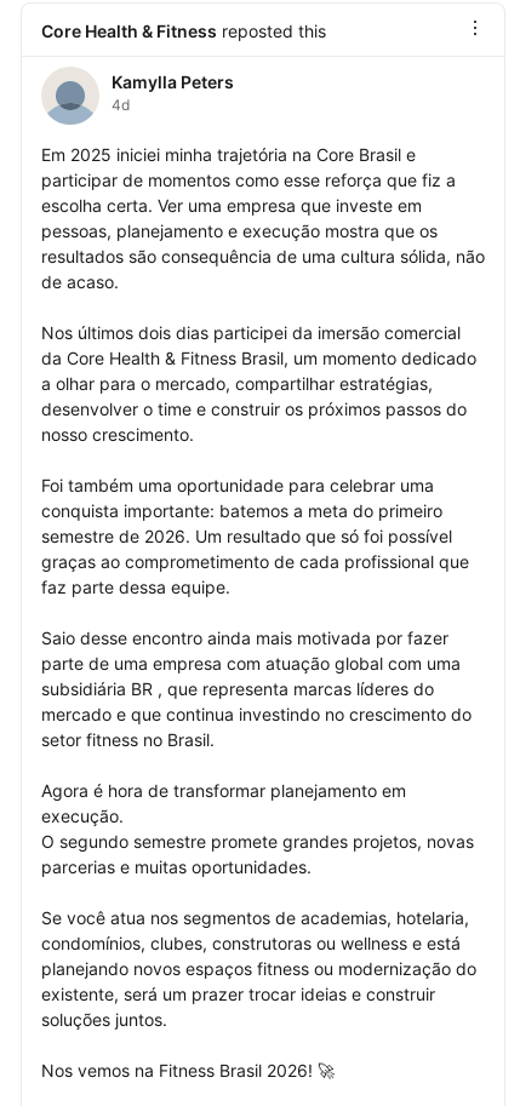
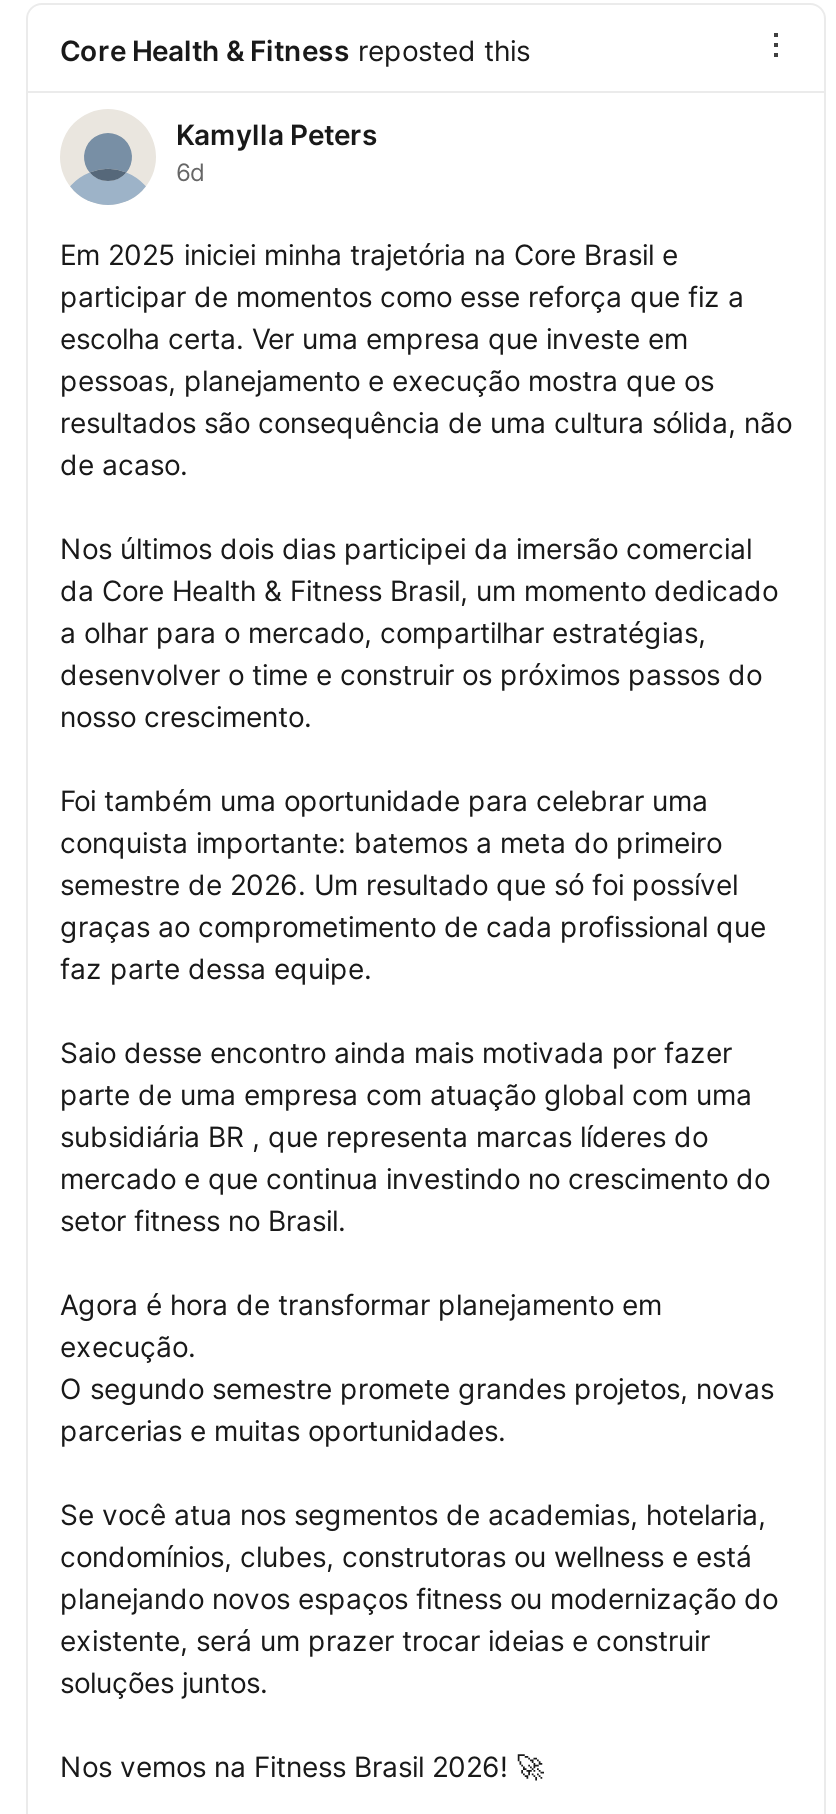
[112,96,130,114] 4d -> [176,158,204,188] 6d

